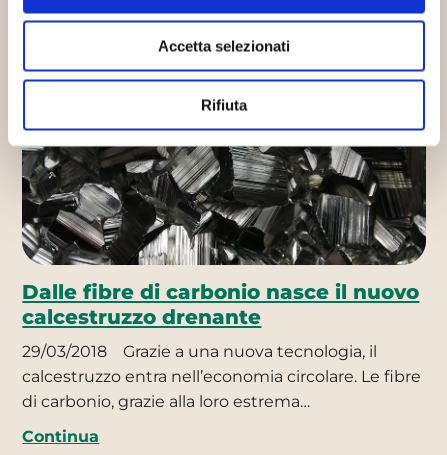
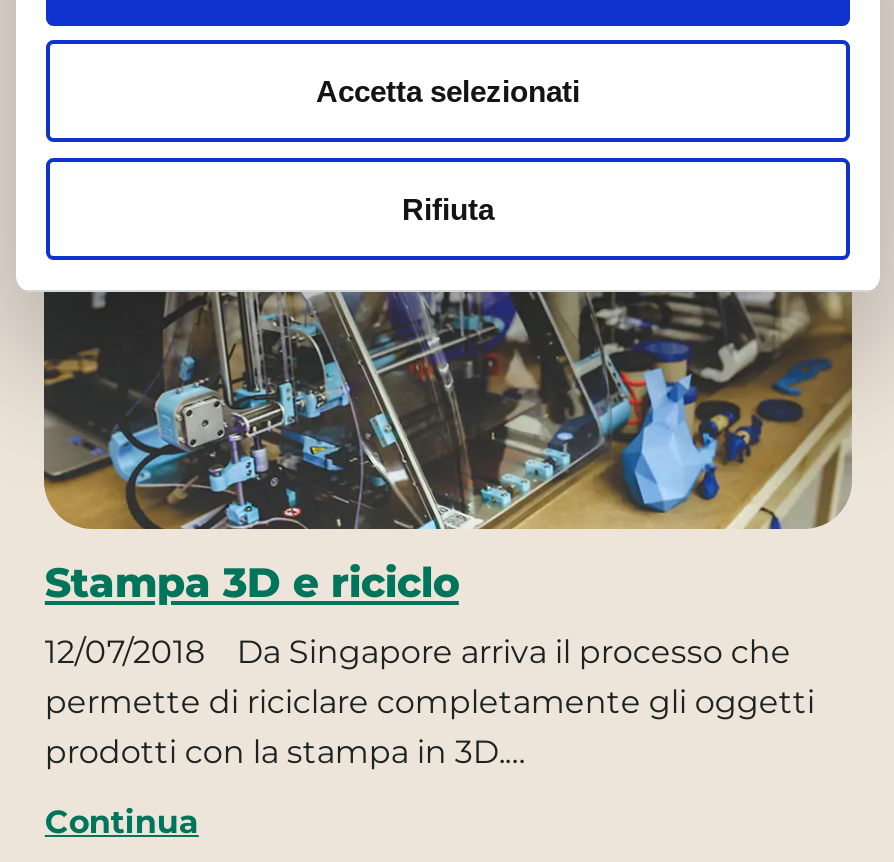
[22,146,426,329] [image] | Dalle fibre di carbonio nasce il nuovo | calcestruzzo drenante -> [42,291,852,607] [image] | Stampa 3D e riciclo
[22,342,421,411] 29/03/2018 | Grazie a una nuova tecnologia, il | calcestruzzo entra nell’economia circolare. Le fibre | di carbonio, grazie alla loro estrema… -> [45,633,815,771] 12/07/2018 | Da Singapore arriva il processo che | permette di riciclare completamente gli oggetti | prodotti con la stampa in 3D.…

